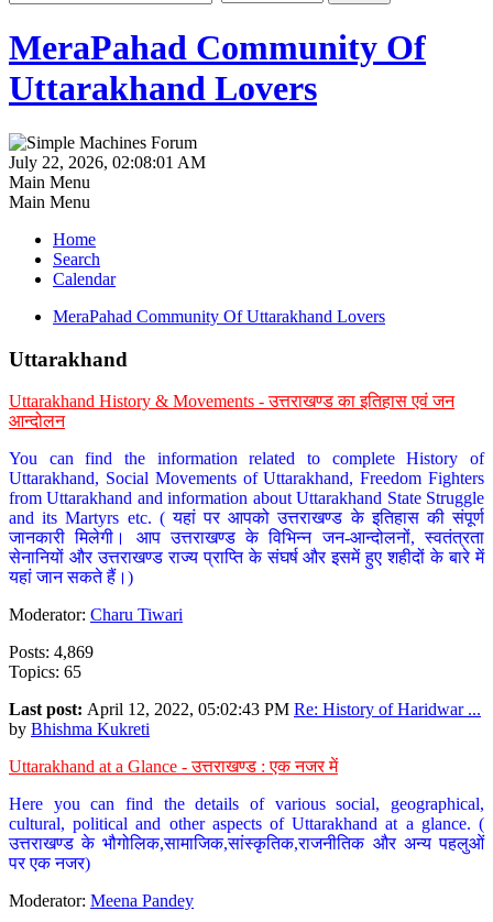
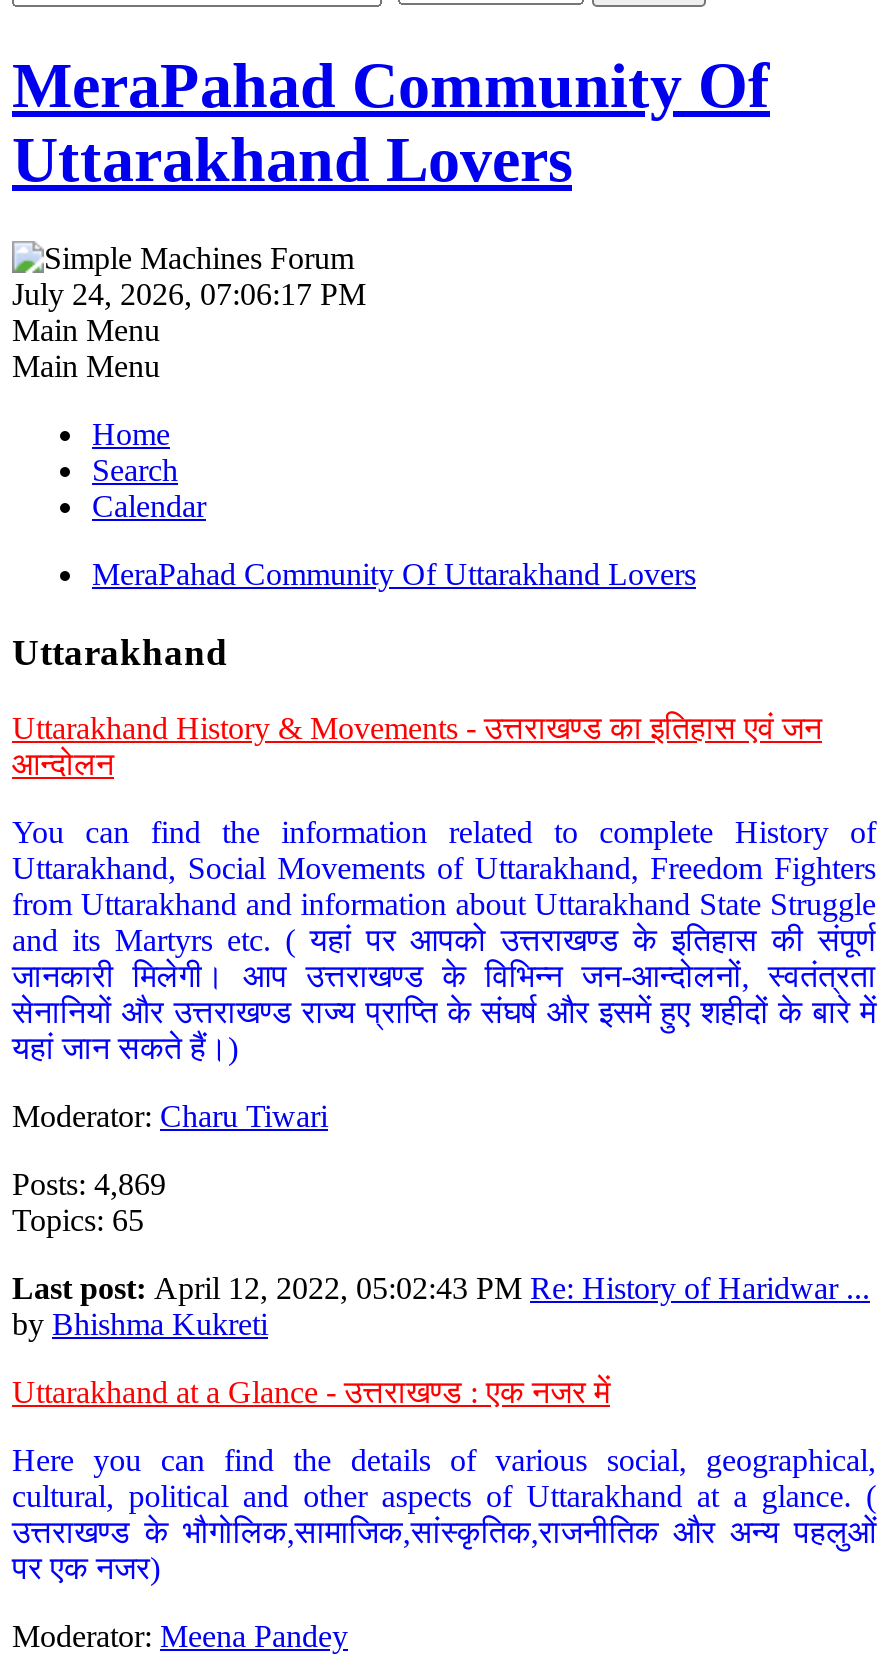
[9,153,206,172] July 22, 2026, 02:08:01 AM -> [12,277,366,311] July 24, 2026, 07:06:17 PM

